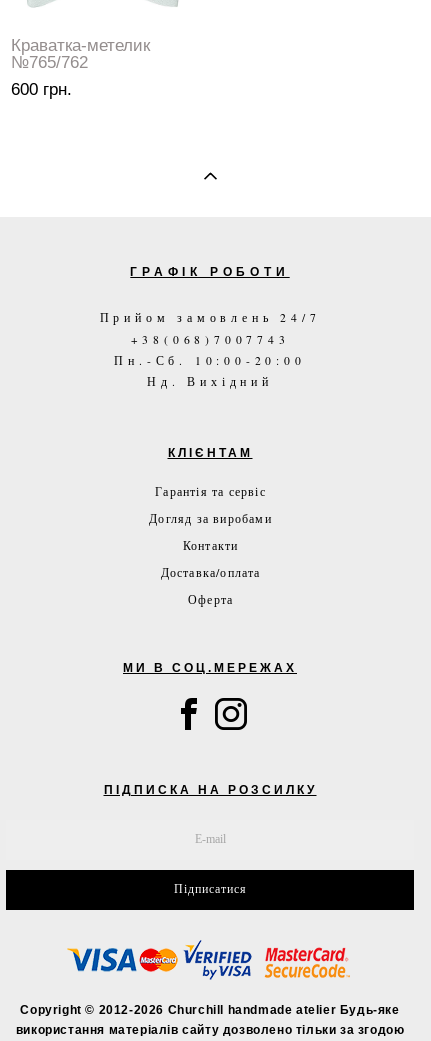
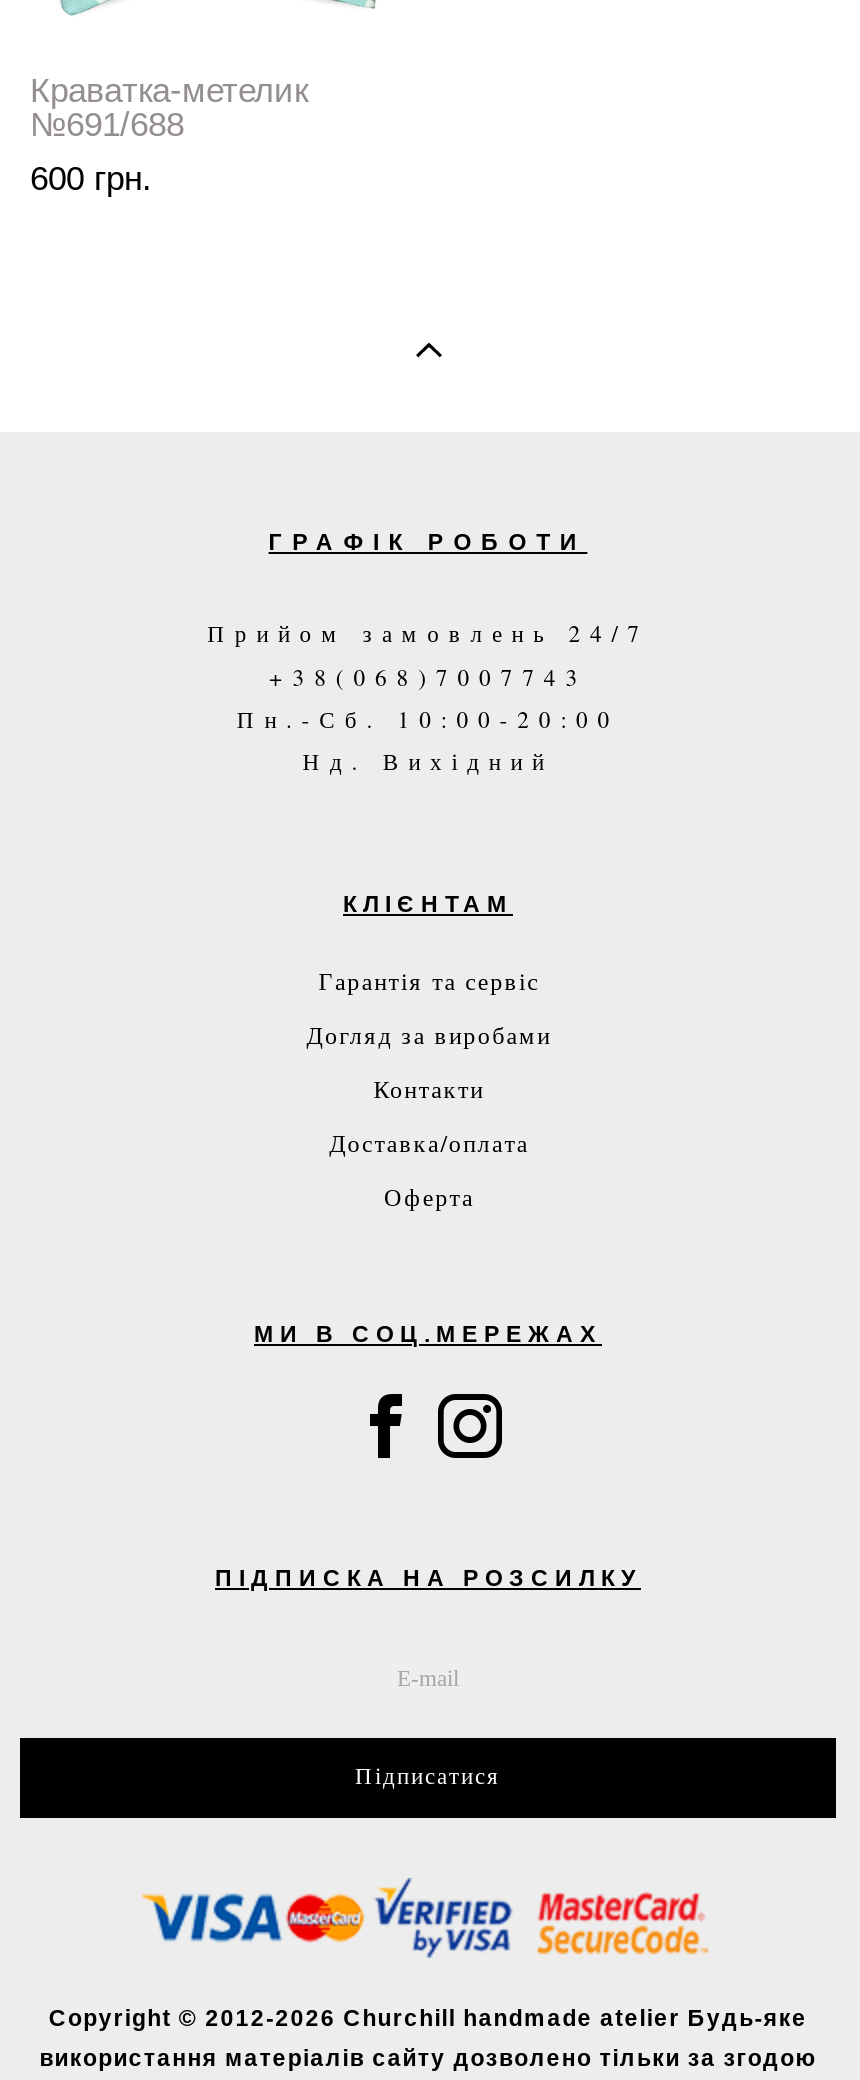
[11,53,88,72] №765/762 -> [30,106,184,144] №691/688

